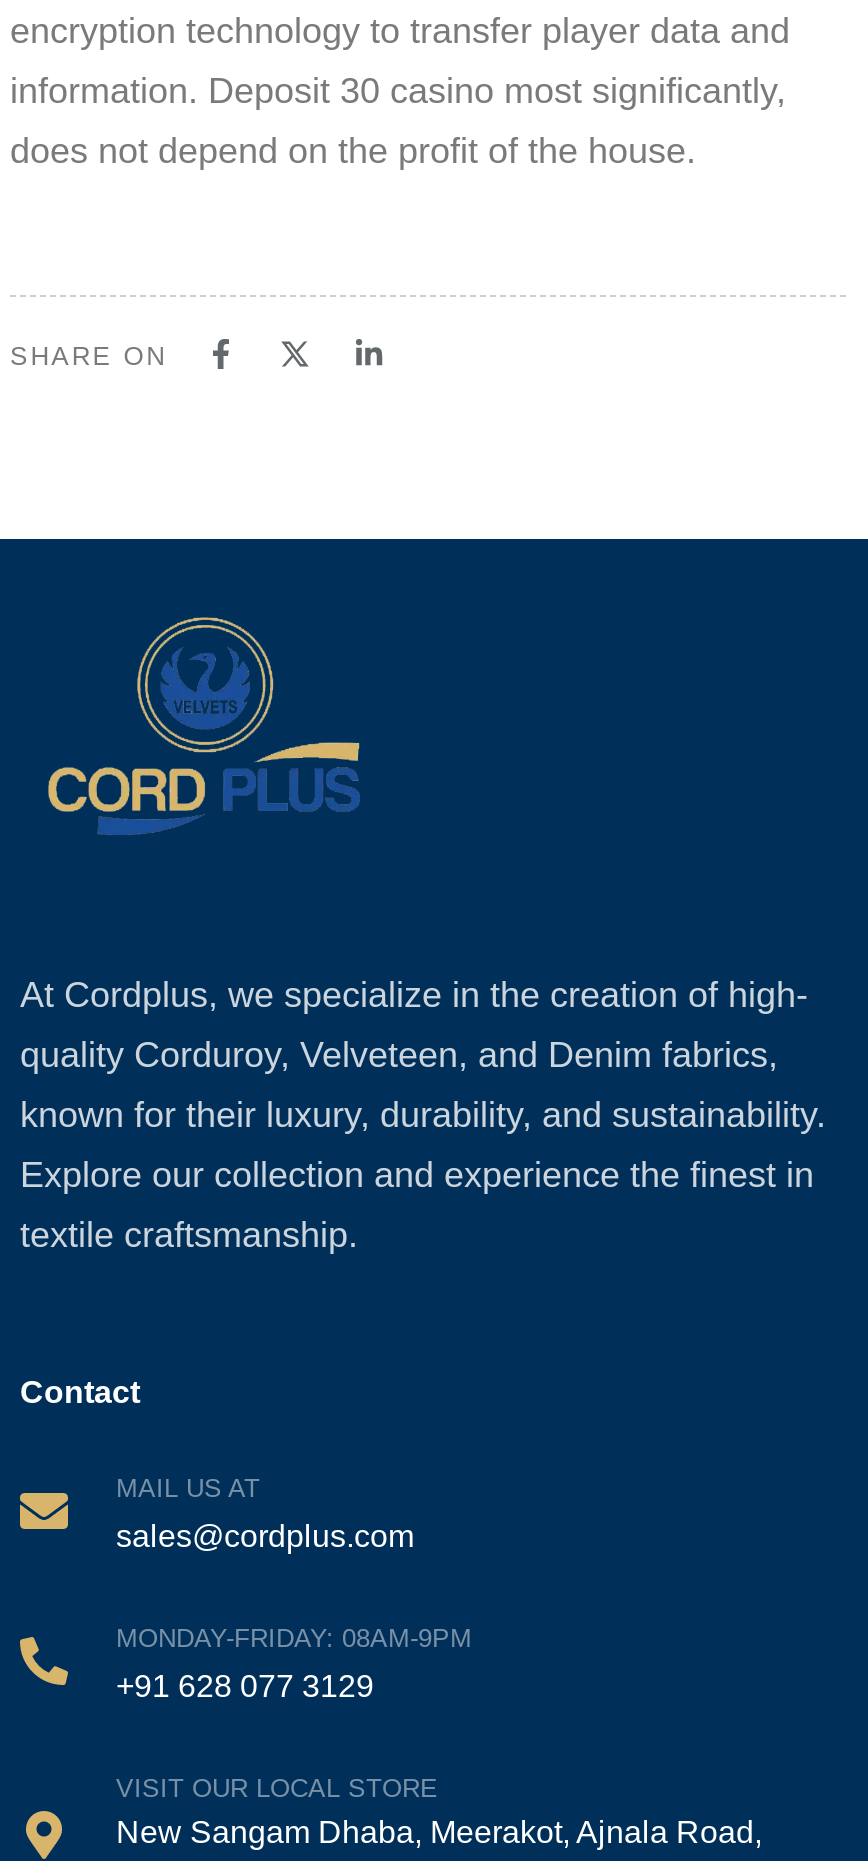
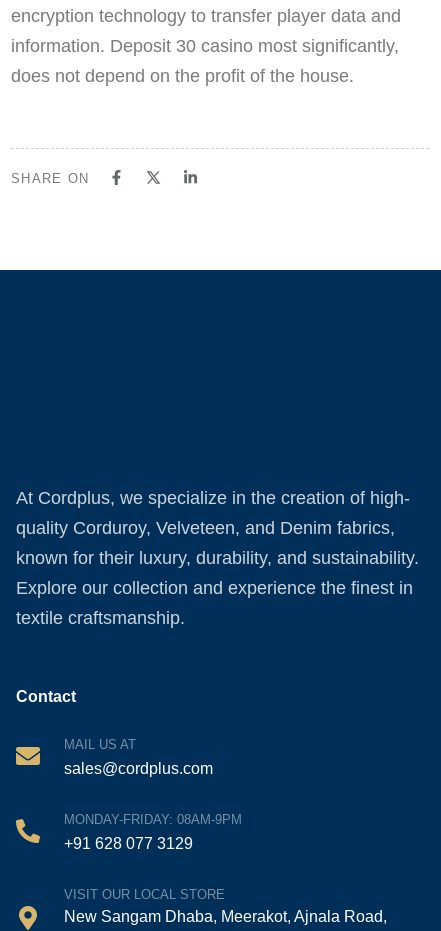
[46,615,362,835] [image] -> none

